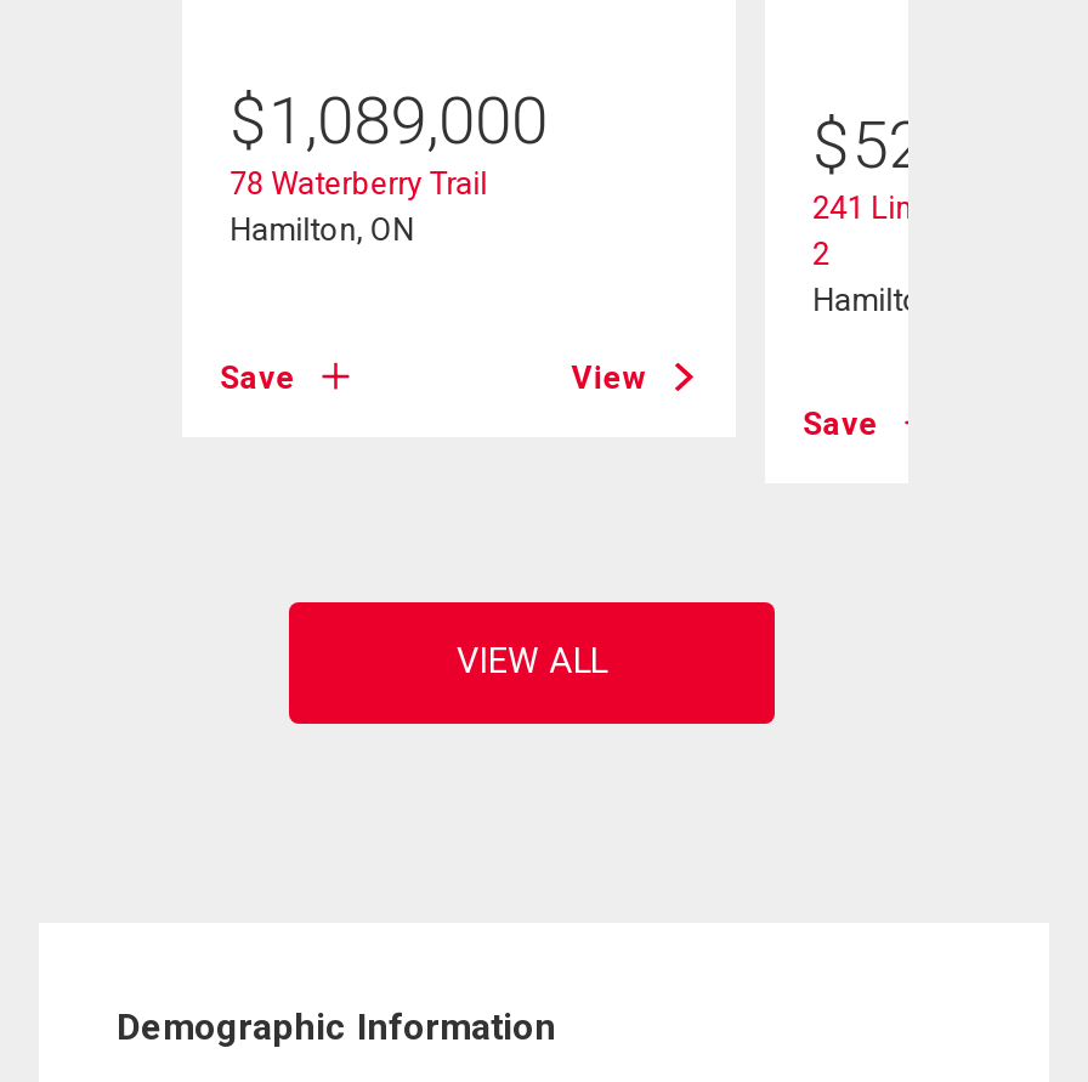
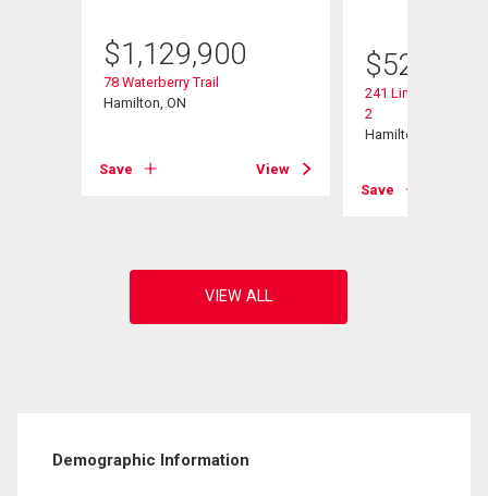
[230,83,548,161] $1,089,000 -> [103,37,246,72] $1,129,900

